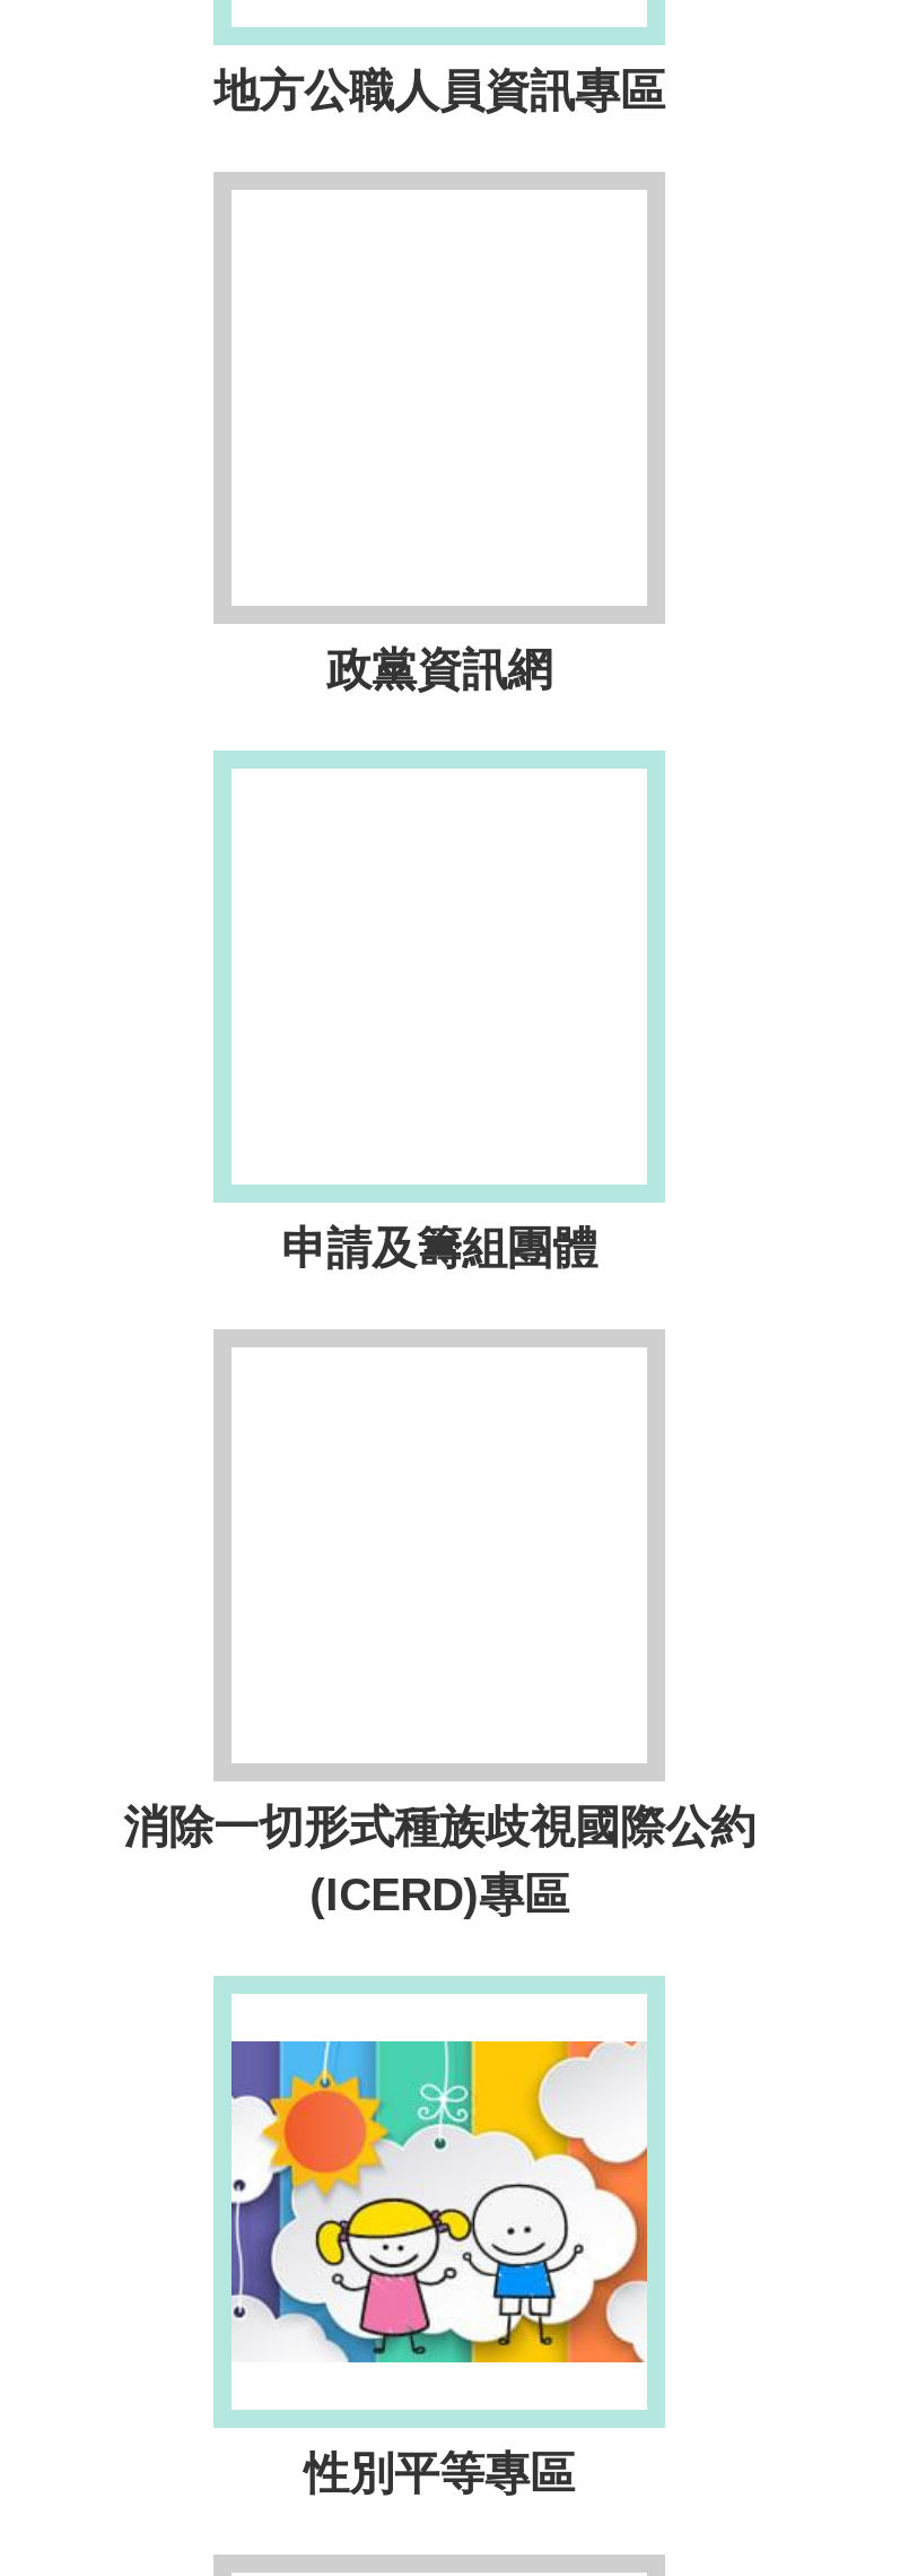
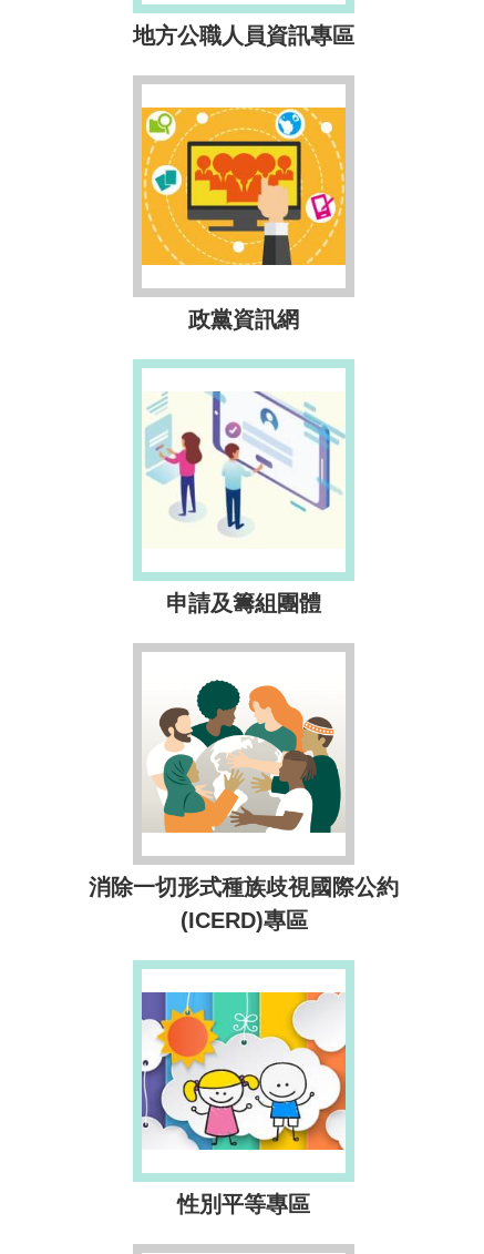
none -> [141,106,347,266] [image]
none -> [144,390,344,537] [image]
none -> [143,679,344,834] [image]

